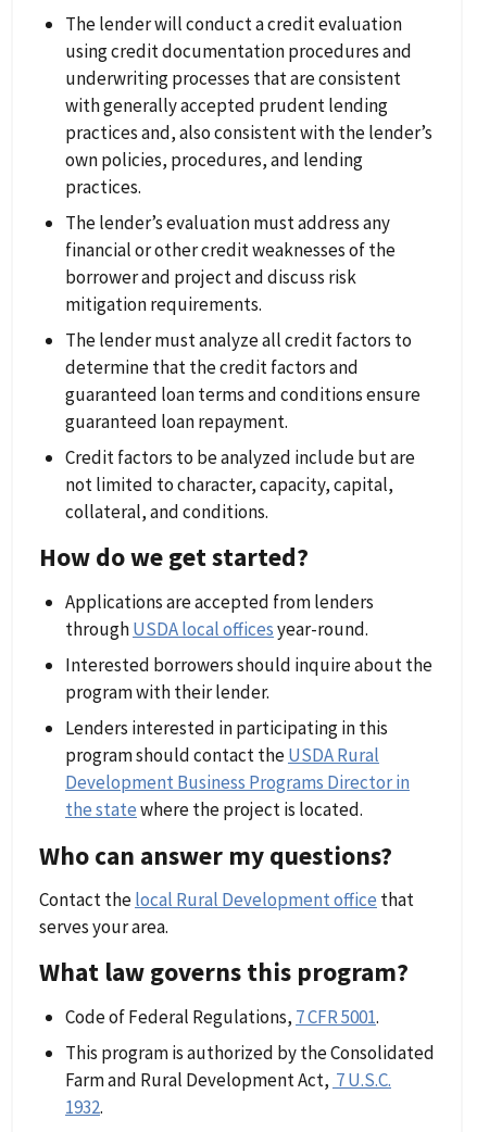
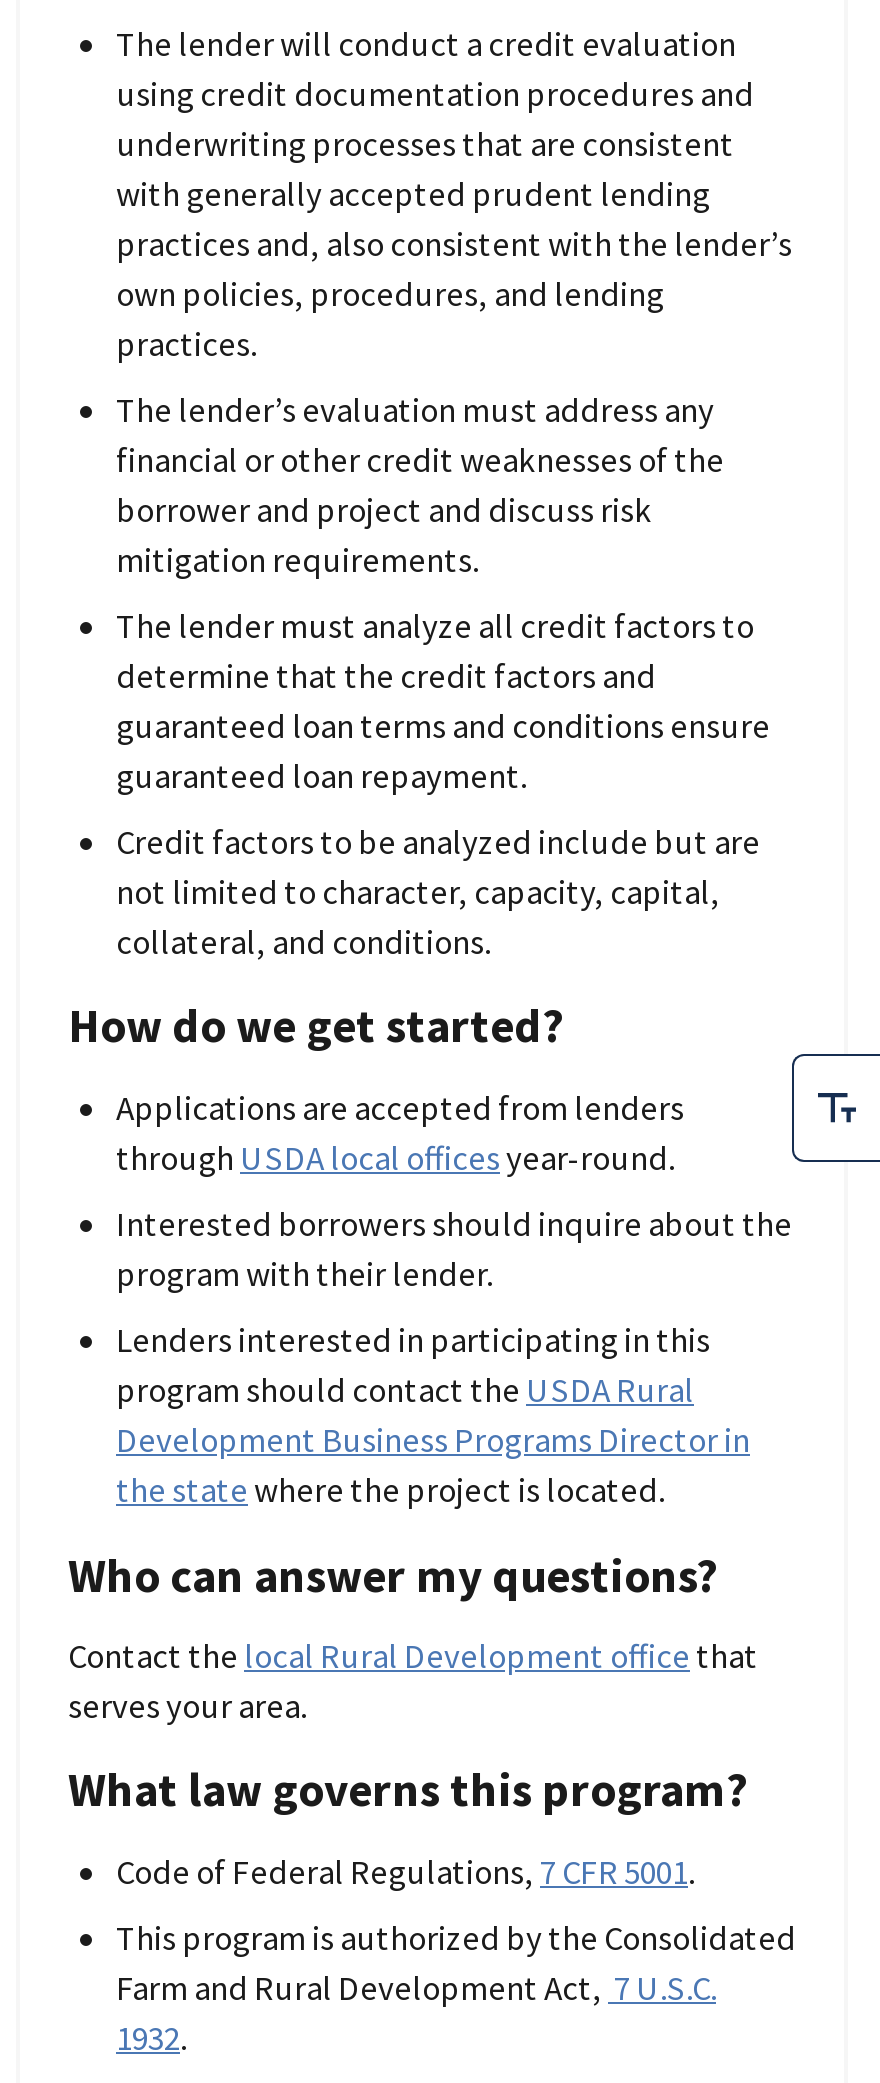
none -> [790,1052,874,1164] [image]

